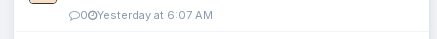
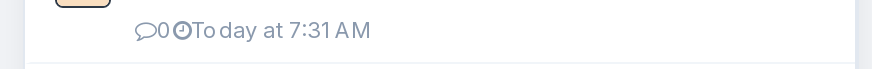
[97,8,213,22] Yesterday at 6:07 AM -> [191,16,371,44] Today at 7:31 AM

